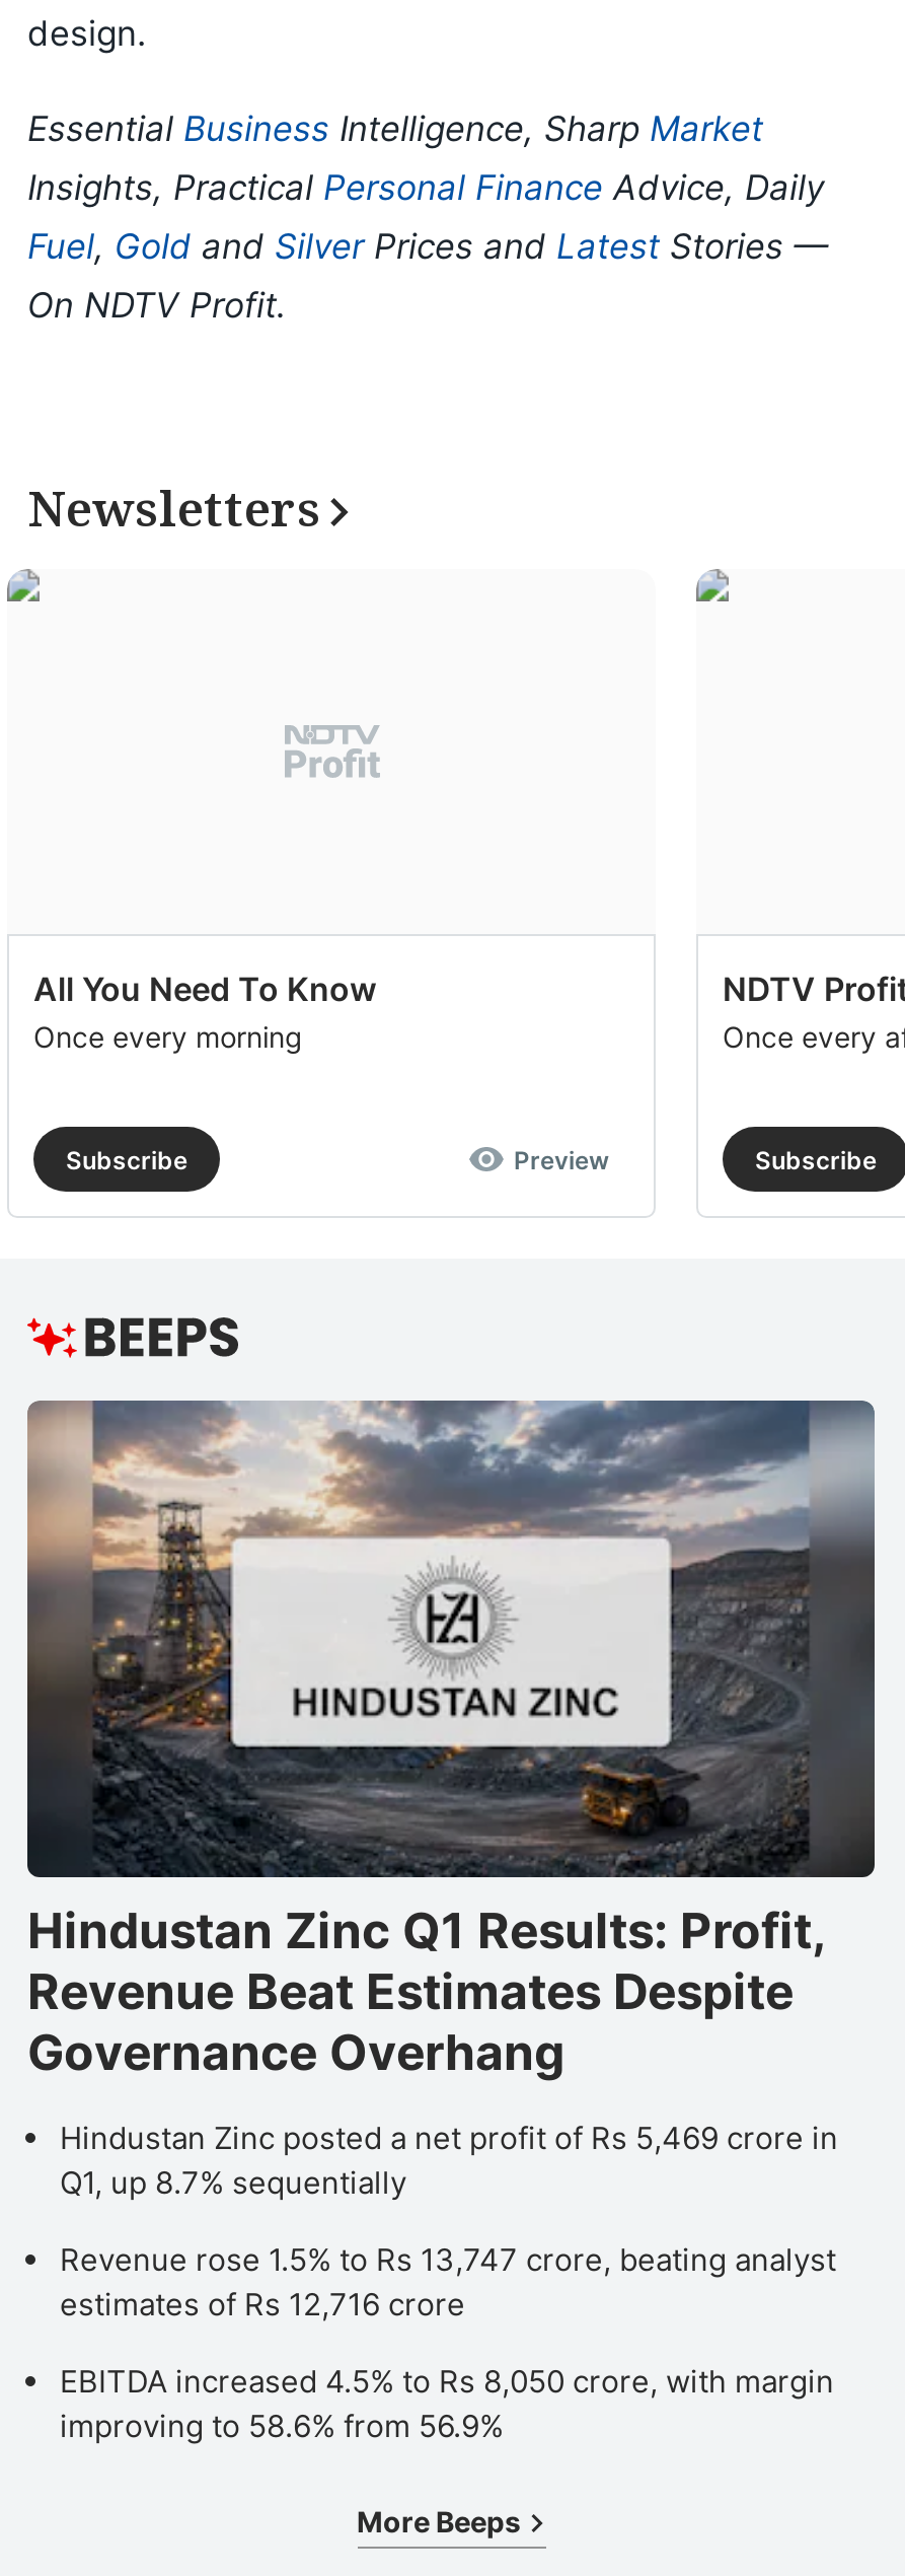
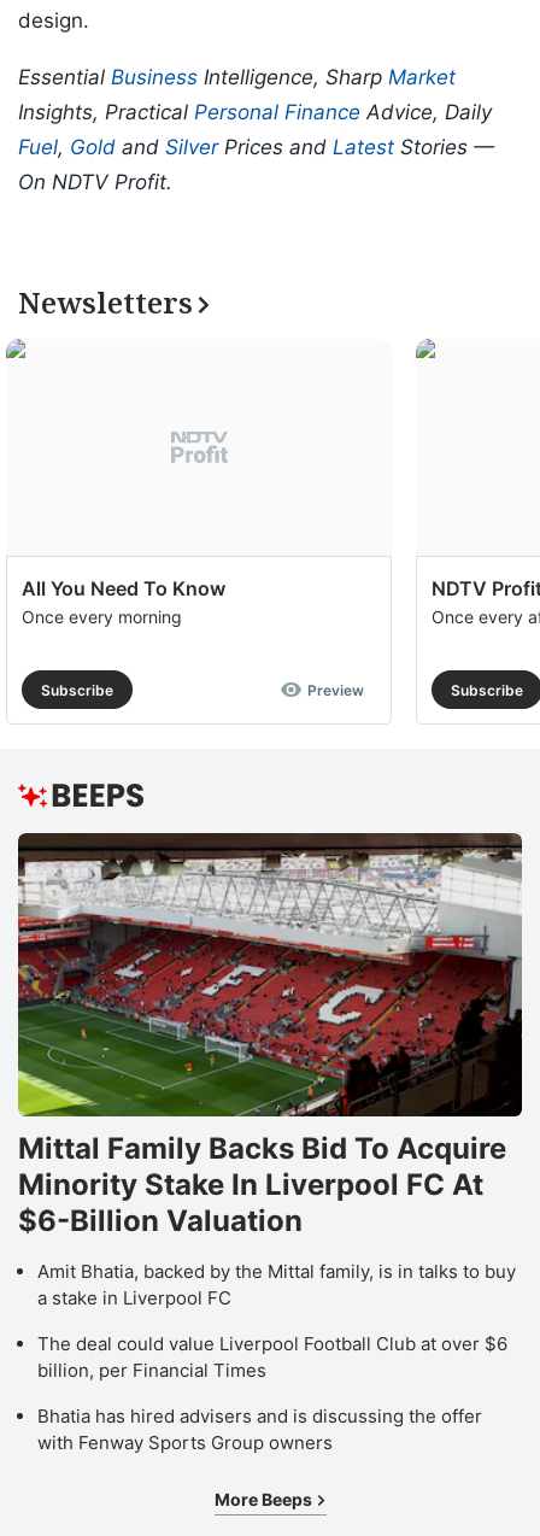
[25,1399,877,2082] [image] | Hindustan Zinc Q1 Results: Profit, | Revenue Beat Estimates Despite | Governance Overhang -> [17,832,522,1238] [image] | Mittal Family Backs Bid To Acquire | Minority Stake In Liverpool FC At | $6-Billion Valuation
[60,2118,838,2201] Hindustan Zinc posted a net profit of Rs 5,469 crore in | Q1, up 8.7% sequentially -> [37,1260,516,1309] Amit Bhatia, backed by the Mittal family, is in talks to buy | a stake in Liverpool FC
[60,2240,836,2323] Revenue rose 1.5% to Rs 13,747 crore, beating analyst | estimates of Rs 12,716 crore -> [37,1332,507,1381] The deal could value Liverpool Football Club at over $6 | billion, per Financial Times
[60,2362,834,2445] EBITDA increased 4.5% to Rs 8,050 crore, with margin | improving to 58.6% from 56.9% -> [37,1404,482,1454] Bhatia has hired advisers and is discussing the offer | with Fenway Sports Group owners

